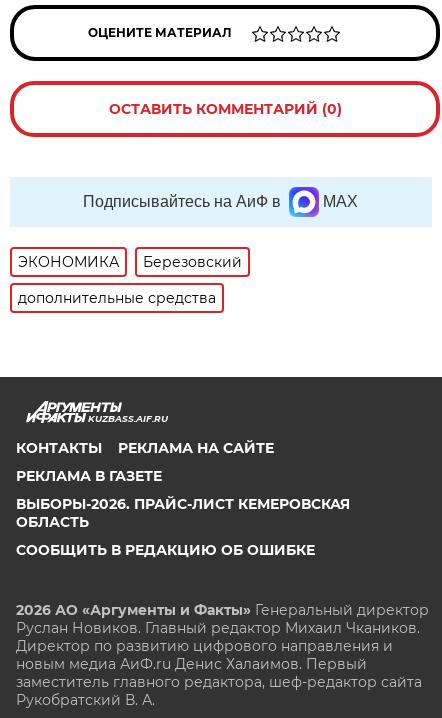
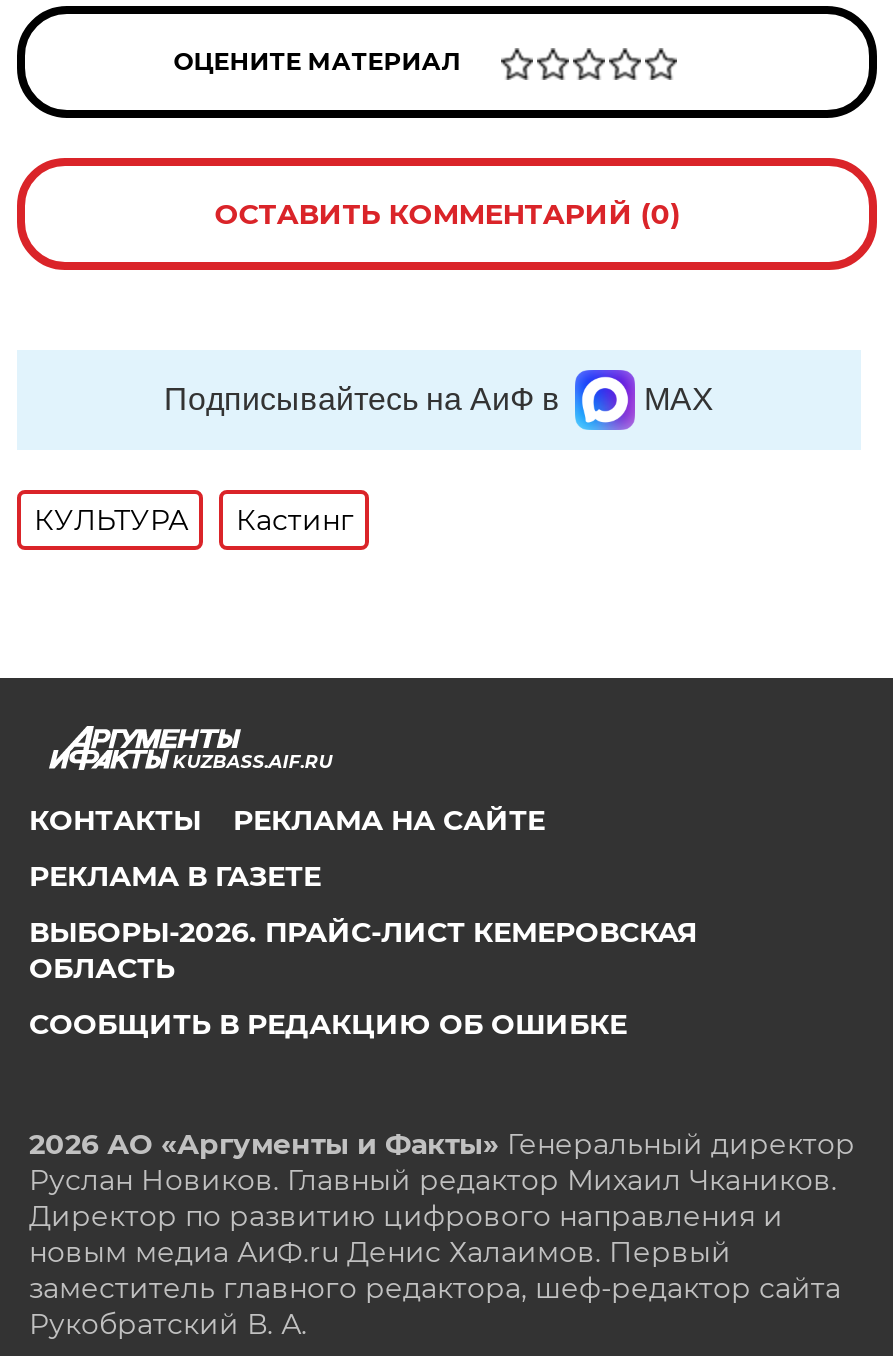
[18,253,242,307] ЭКОНОМИКА | Березовский | дополнительные средства -> [34,502,354,538] КУЛЬТУРА | Кастинг

